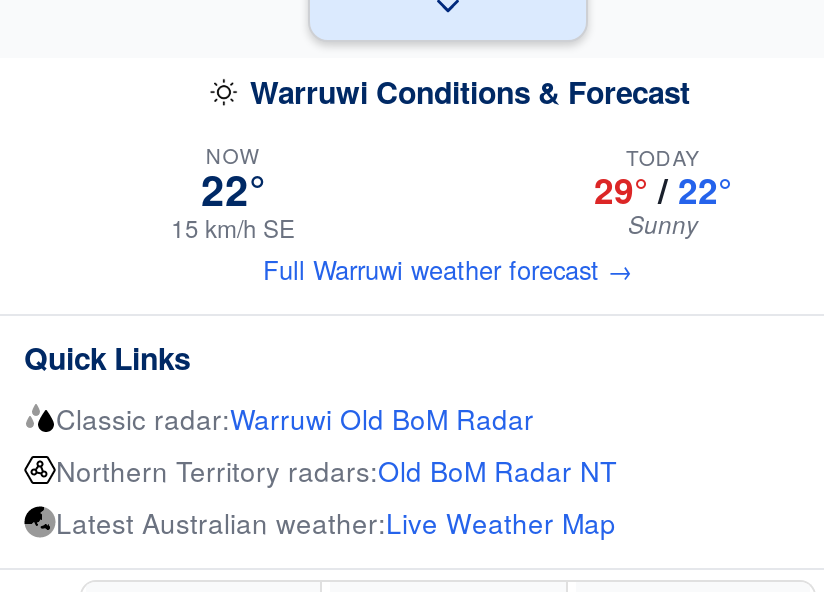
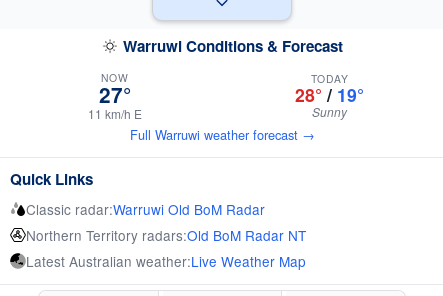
[201,159,265,217] 22° -> [98,79,130,108] 27°
[594,164,732,214] 29°/22° -> [295,82,364,107] 28°/19°
[171,209,295,243] 15 km/h SE -> [87,104,141,121] 11 km/h E

